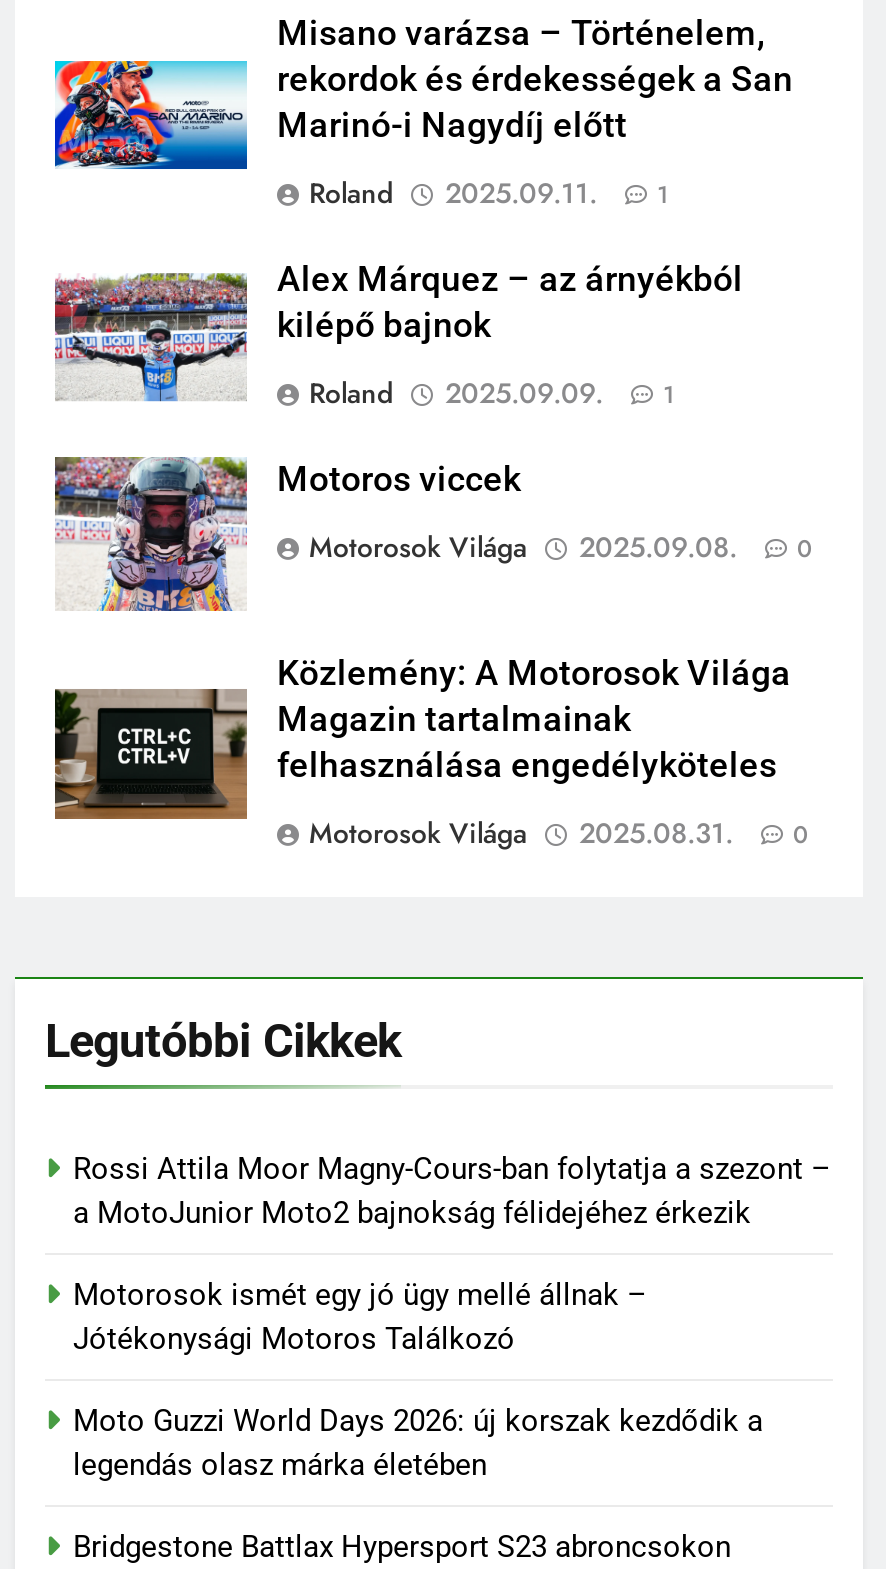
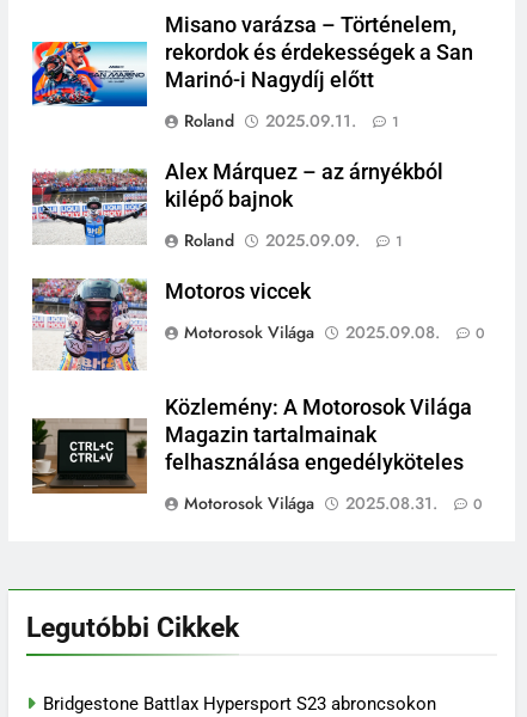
[73,1151,831,1483] Rossi Attila Moor Magny-Cours-ban folytatja a szezont – | a MotoJunior Moto2 bajnokság félidejéhez érkezik | Motorosok ismét egy jó ügy mellé állnak – | Jótékonysági Motoros Találkozó | Moto Guzzi World Days 2026: új korszak kezdődik a | legendás olasz márka életében -> none

